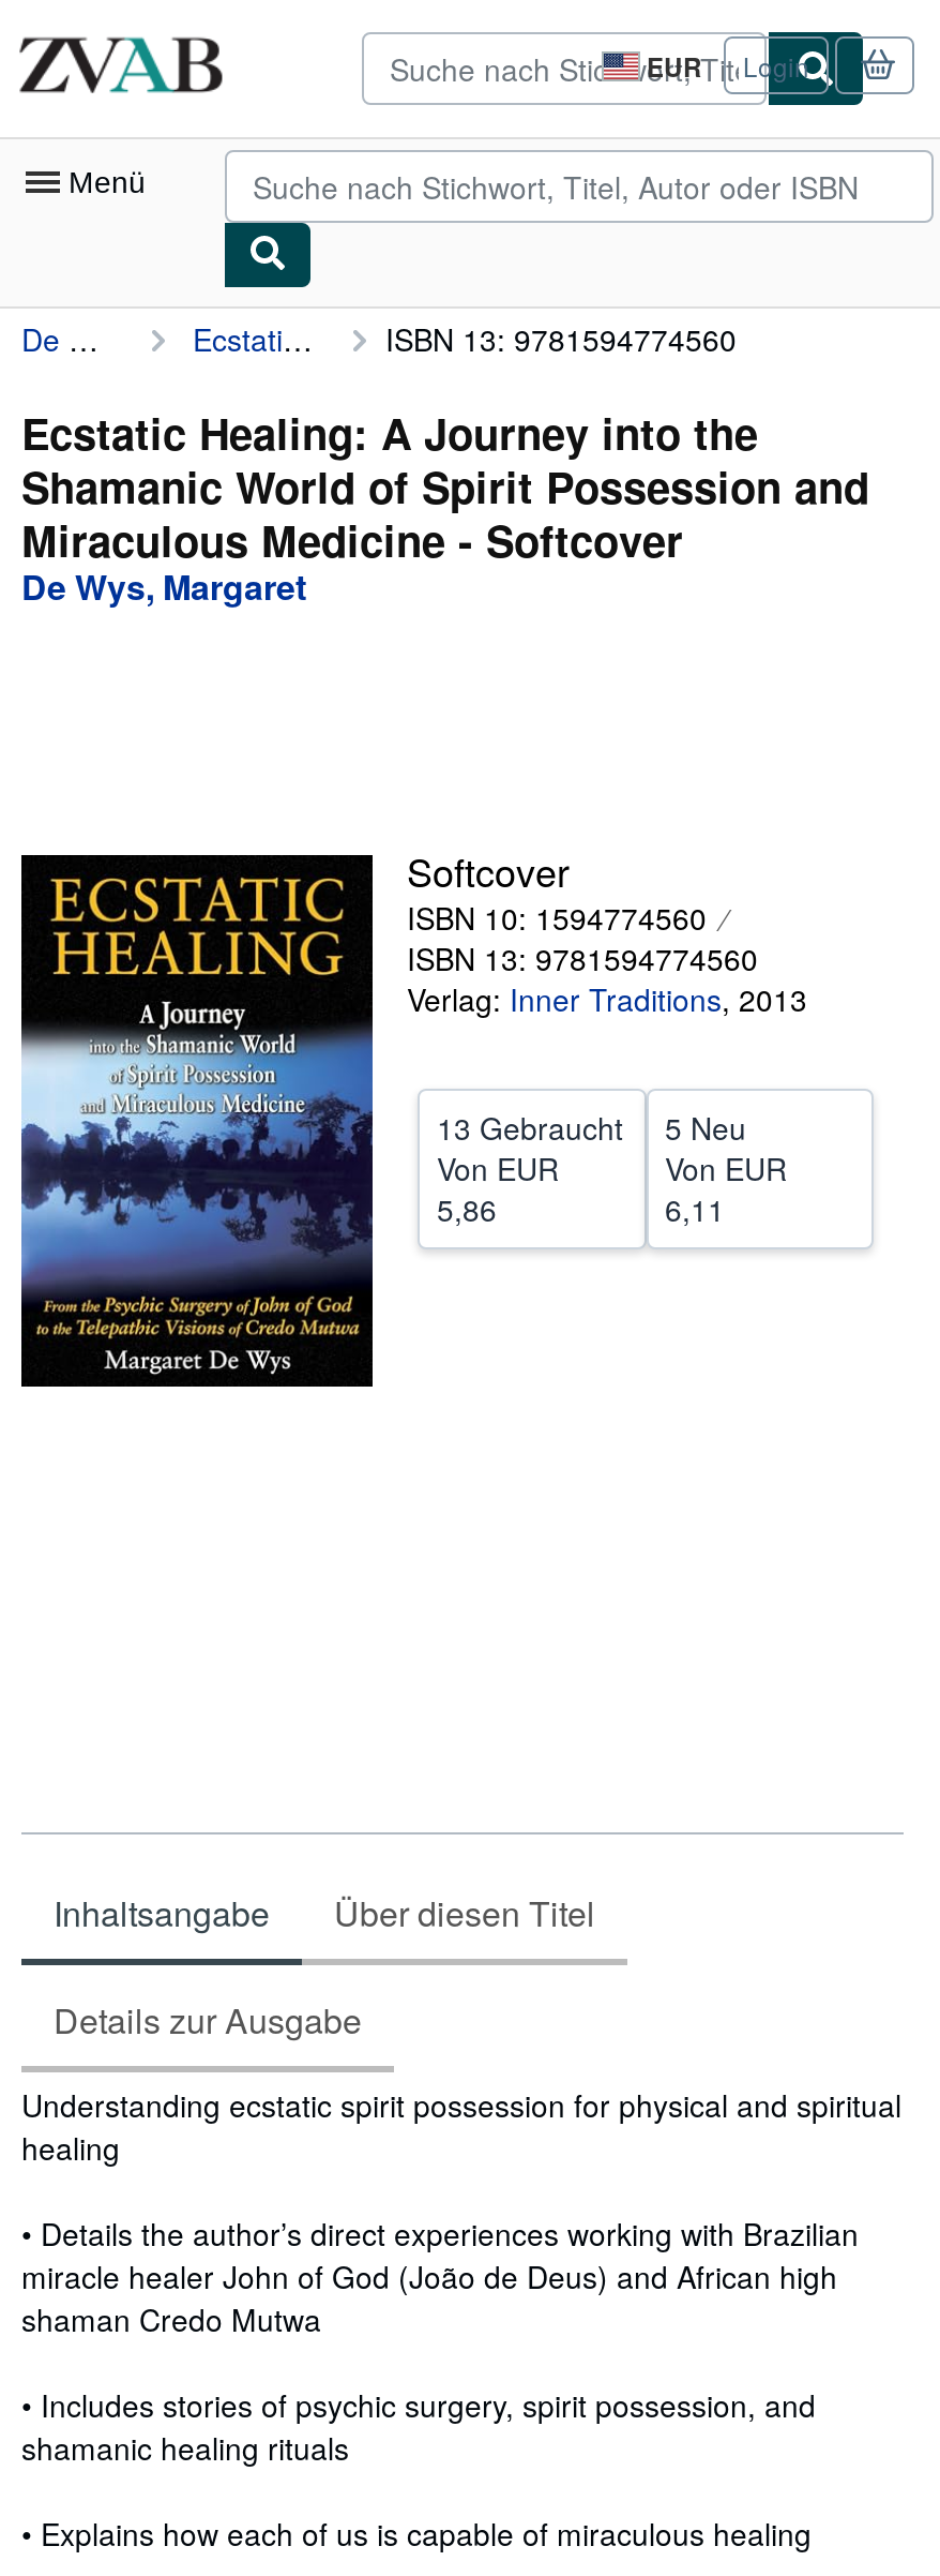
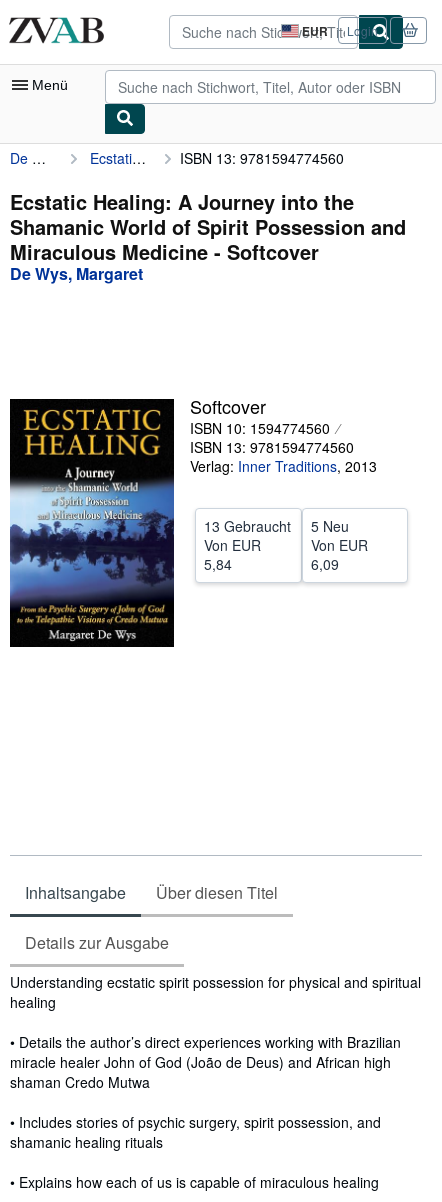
[437,1187,497,1230] 5,86 -> [204,554,232,574] 5,84
[665,1187,725,1230] 6,11 -> [310,554,338,574] 6,09

